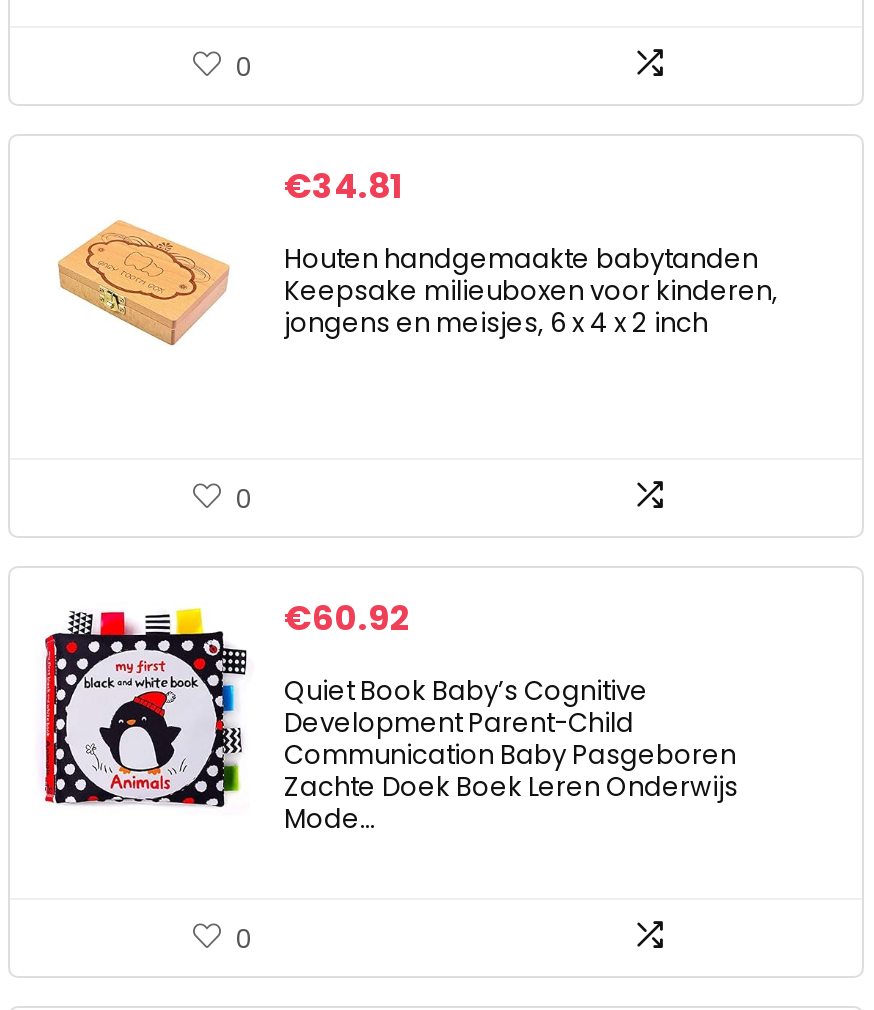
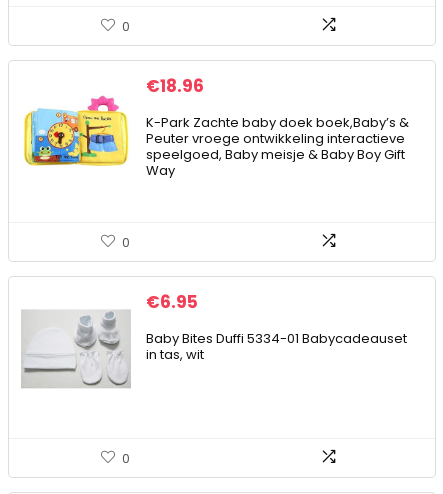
[40,161,402,346] [image] | €34.81 -> [23,74,204,167] [image] | €18.96
[284,239,778,341] Houten handgemaakte babytanden | Keepsake milieuboxen voor kinderen, | jongens en meisjes, 6 x 4 x 2 inch -> [146,113,409,180] K-Park Zachte baby doek boek,Baby’s & | Peuter vroege ontwikkeling interactieve | speelgoed, Baby meisje & Baby Boy Gift | Way
[36,593,410,810] [image] | €60.92 -> [21,290,198,393] [image] | €6.95
[284,671,738,837] Quiet Book Baby’s Cognitive | Development Parent-Child | Communication Baby Pasgeboren | Zachte Doek Boek Leren Onderwijs | Mode… -> [146,329,407,364] Baby Bites Duffi 5334-01 Babycadeauset | in tas, wit

